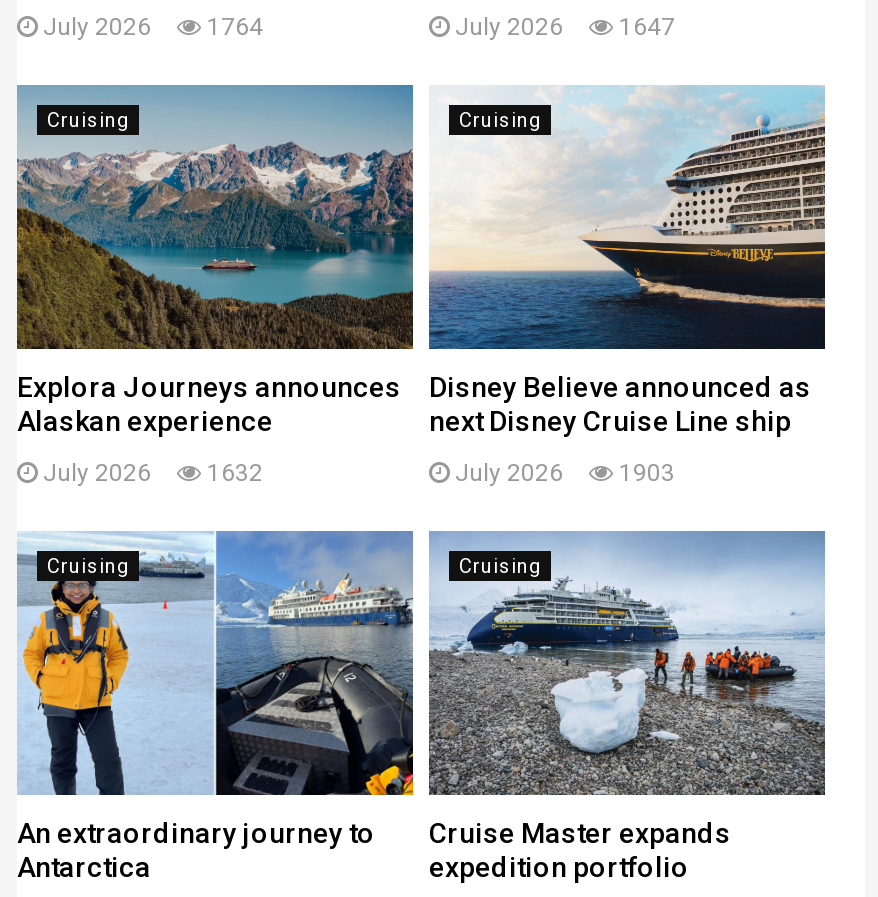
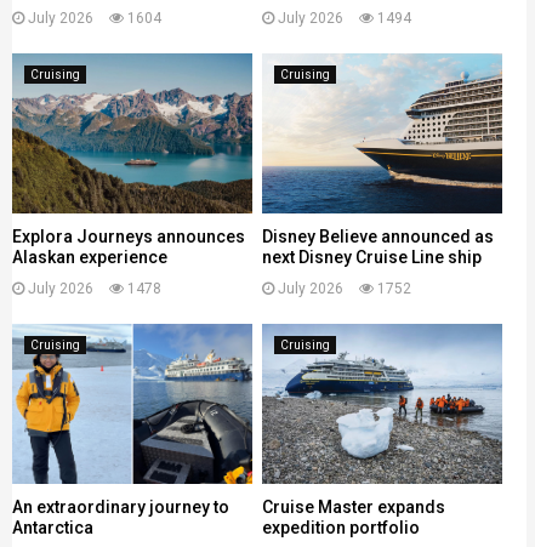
[43,12,263,40] July 2026 1764 -> [28,9,161,26] July 2026 1604
[455,12,675,40] July 2026 1647 -> [278,9,411,26] July 2026 1494
[43,458,263,486] July 2026 1632 -> [28,280,161,297] July 2026 1478
[455,458,675,486] July 2026 1903 -> [278,280,411,297] July 2026 1752

